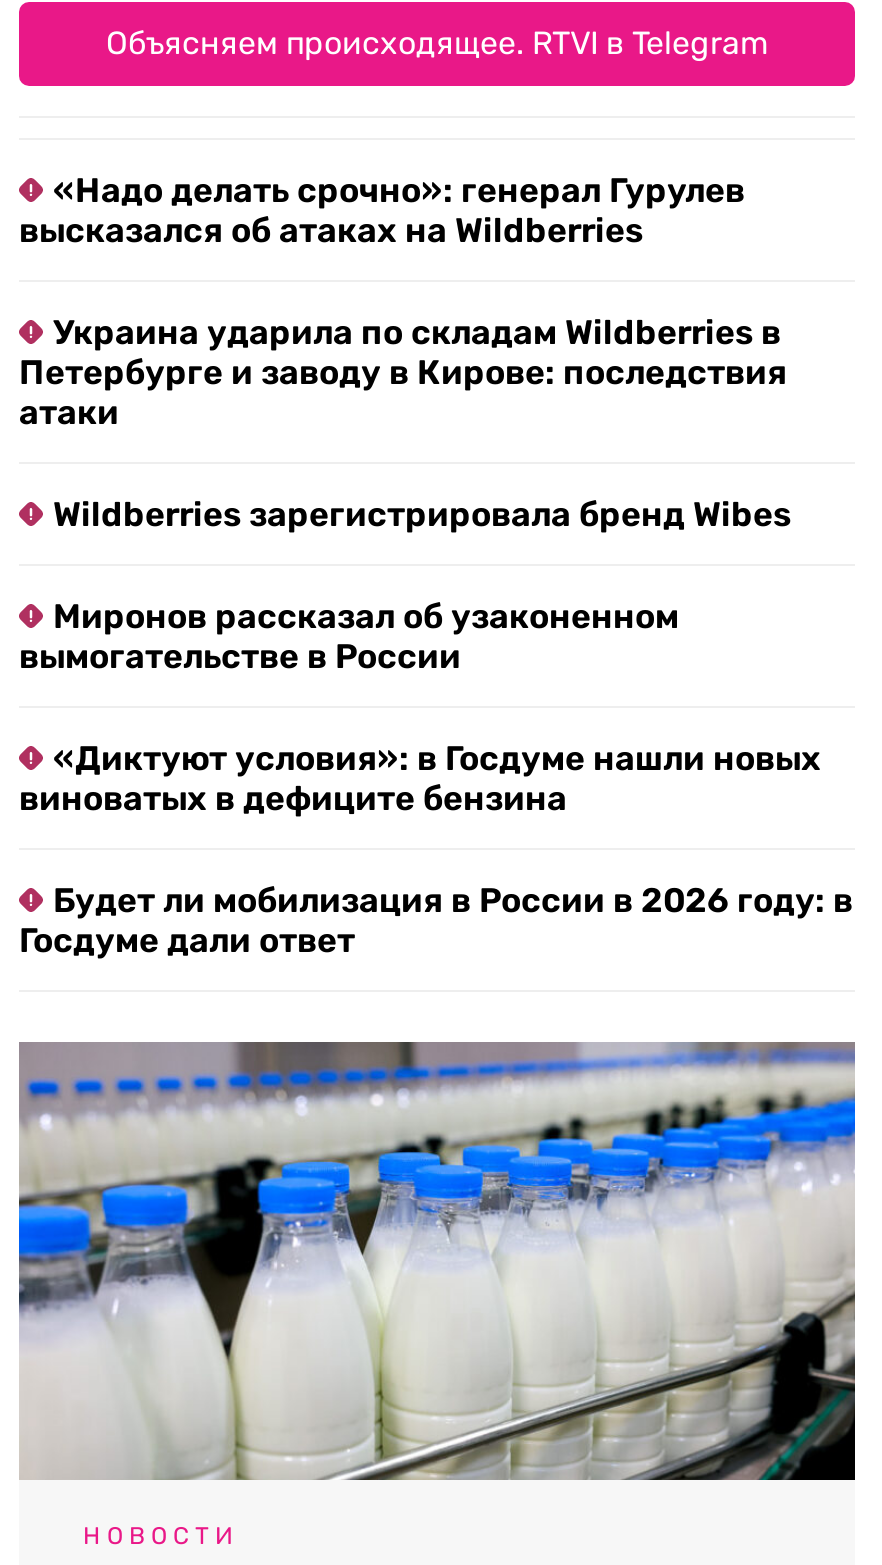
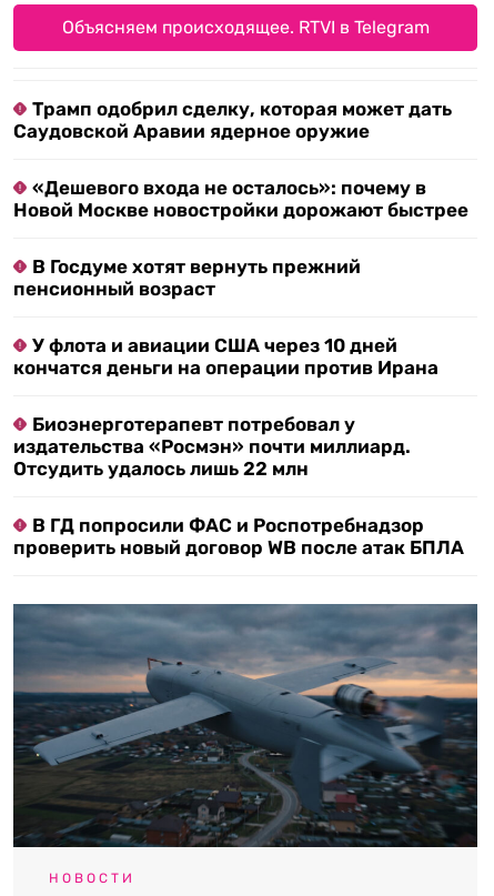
[19,170,745,250] «Надо делать срочно»: генерал Гурулев | высказался об атаках на Wildberries -> [13,98,452,142] Трамп одобрил сделку, которая может дать | Саудовской Аравии ядерное оружие
[19,312,787,432] Украина ударила по складам Wildberries в | Петербурге и заводу в Кирове: последствия | атаки -> [13,177,468,221] «Дешевого входа не осталось»: почему в | Новой Москве новостройки дорожают быстрее
[53,494,791,534] Wildberries зарегистрировала бренд Wibes -> [13,255,361,300] В Госдуме хотят вернуть прежний | пенсионный возраст
[19,596,679,676] Миронов рассказал об узаконенном | вымогательстве в России -> [13,334,438,379] У флота и авиации США через 10 дней | кончатся деньги на операции против Ирана
[19,738,821,818] «Диктуют условия»: в Госдуме нашли новых | виноватых в дефиците бензина -> [13,413,411,480] Биоэнерготерапевт потребовал у | издательства «Росмэн» почти миллиард. | Отсудить удалось лишь 22 млн
[19,880,853,960] Будет ли мобилизация в России в 2026 году: в | Госдуме дали ответ -> [13,514,464,559] В ГД попросили ФАС и Роспотребнадзор | проверить новый договор WB после атак БПЛА
[17,1042,857,1480] [image] -> [12,604,478,848] [image]

